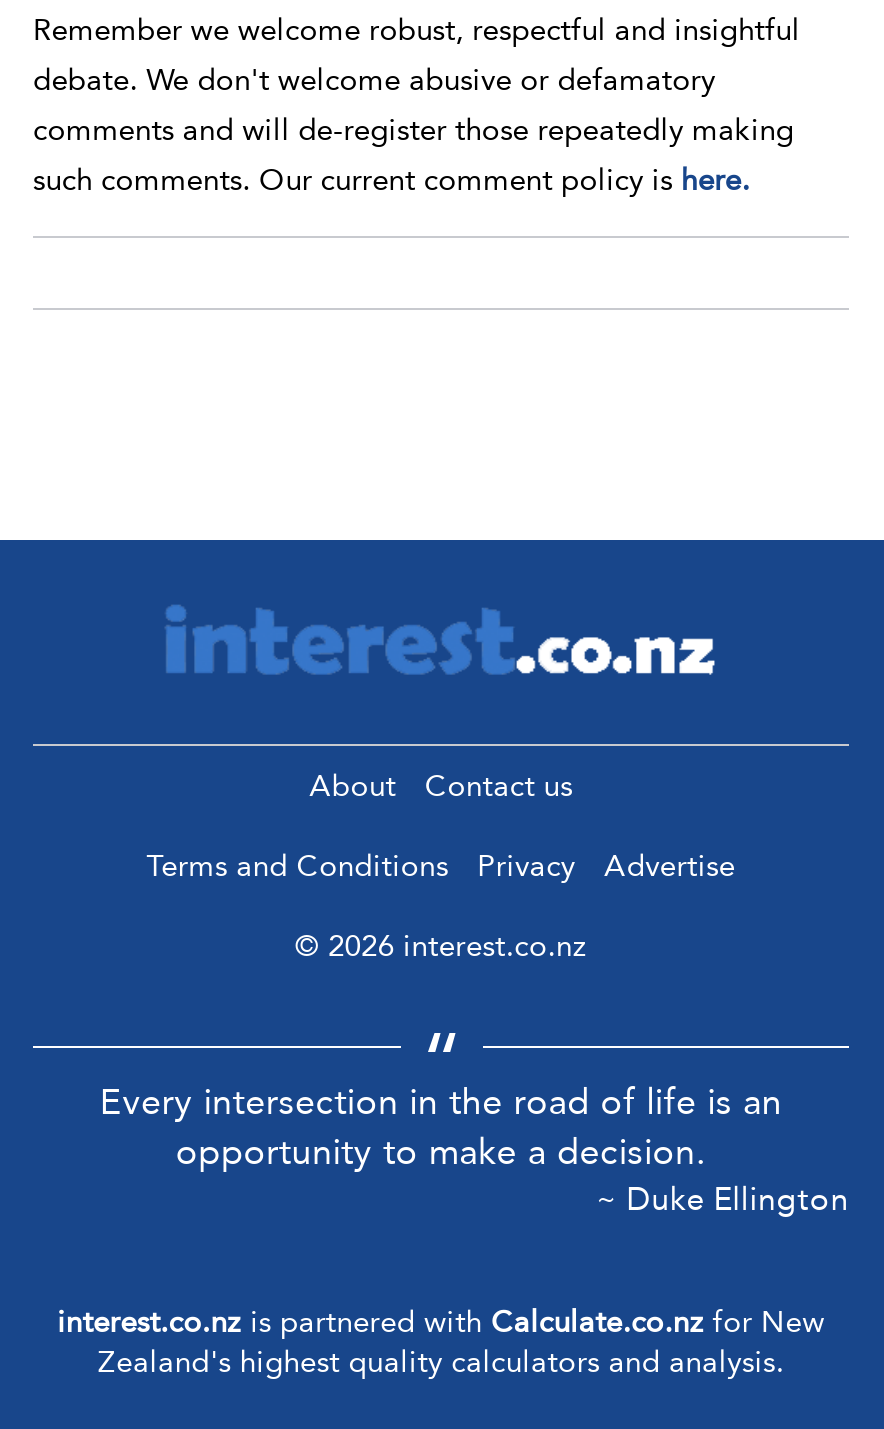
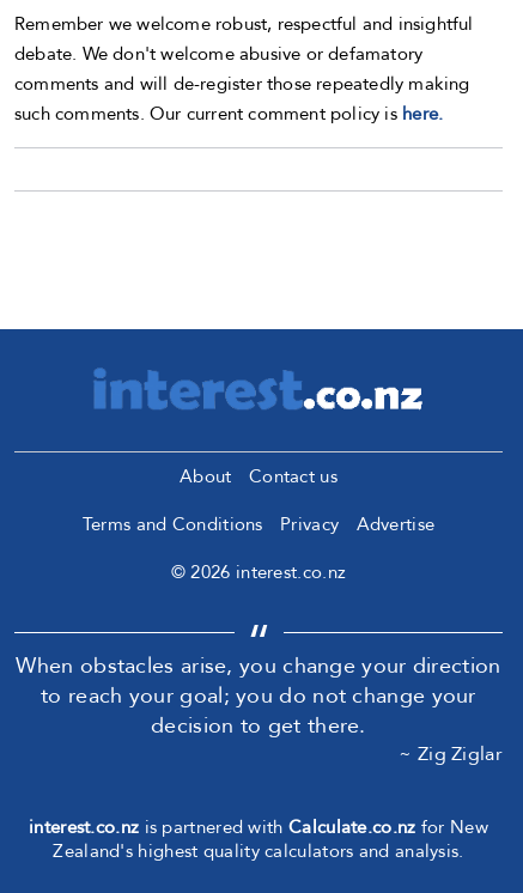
[100,1077,849,1221] Every intersection in the road of life is an | opportunity to make a decision. | ~ Duke Ellington -> [16,651,503,767] When obstacles arise, you change your direction | to reach your goal; you do not change your | decision to get there. | ~ Zig Ziglar

